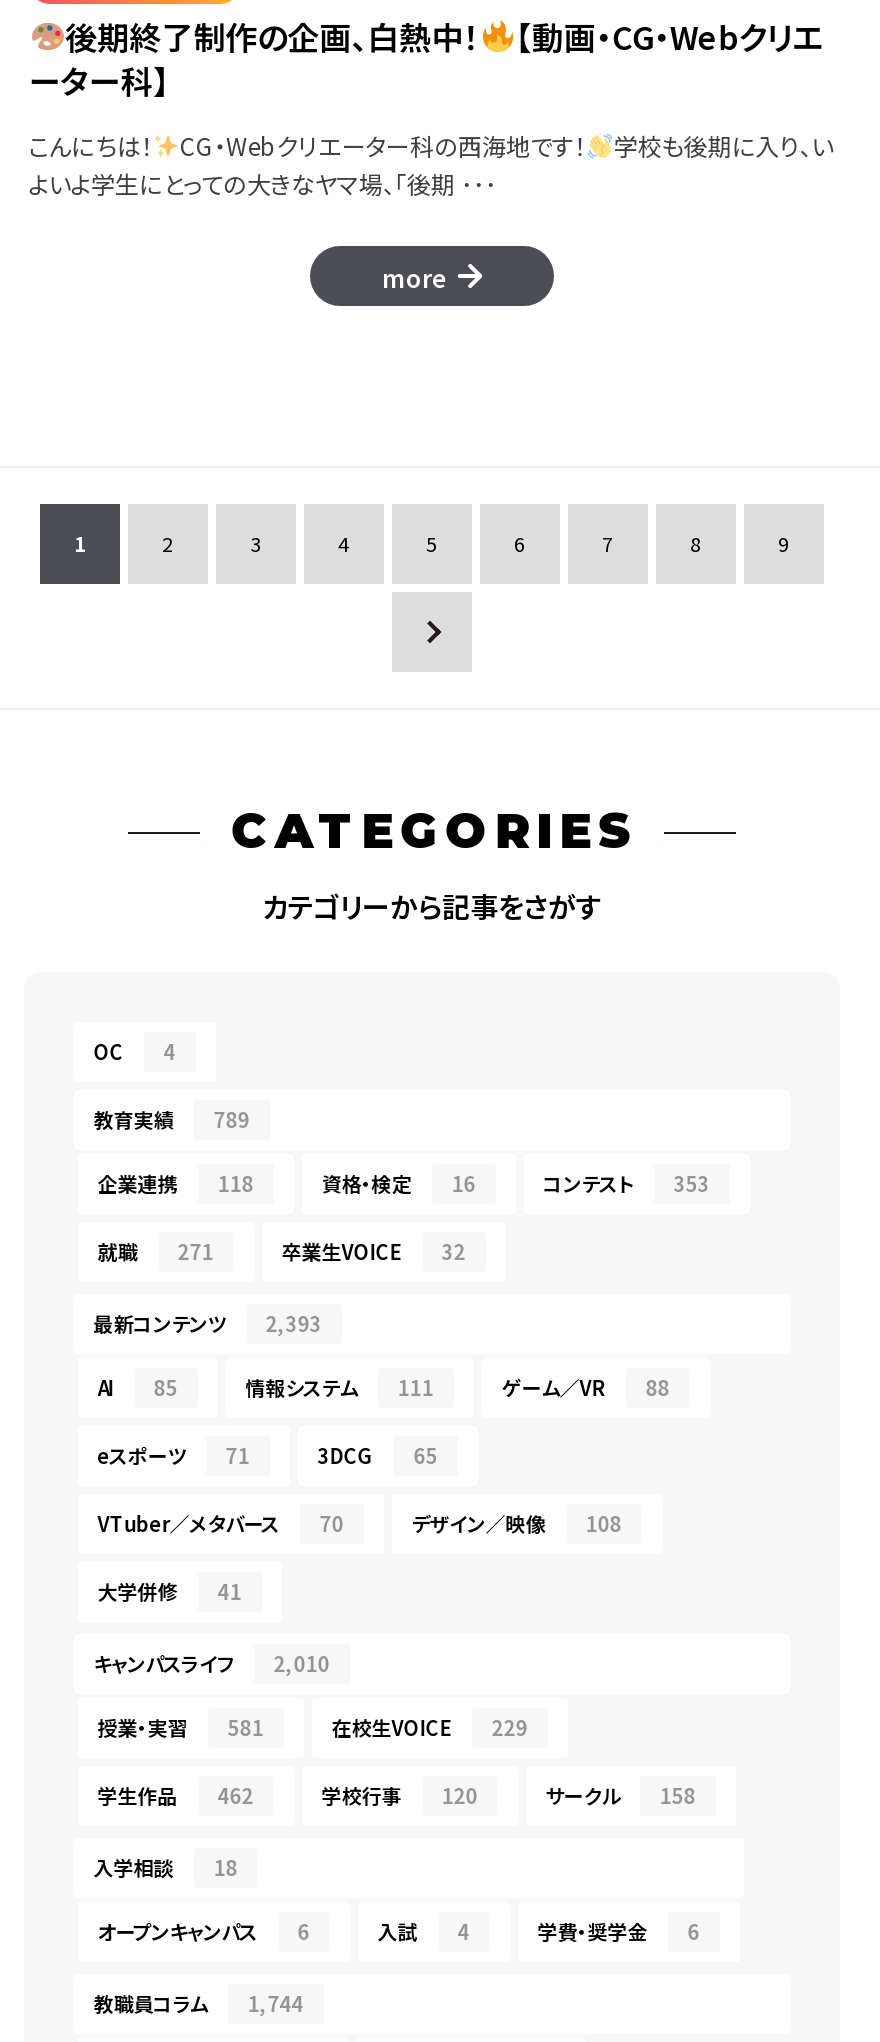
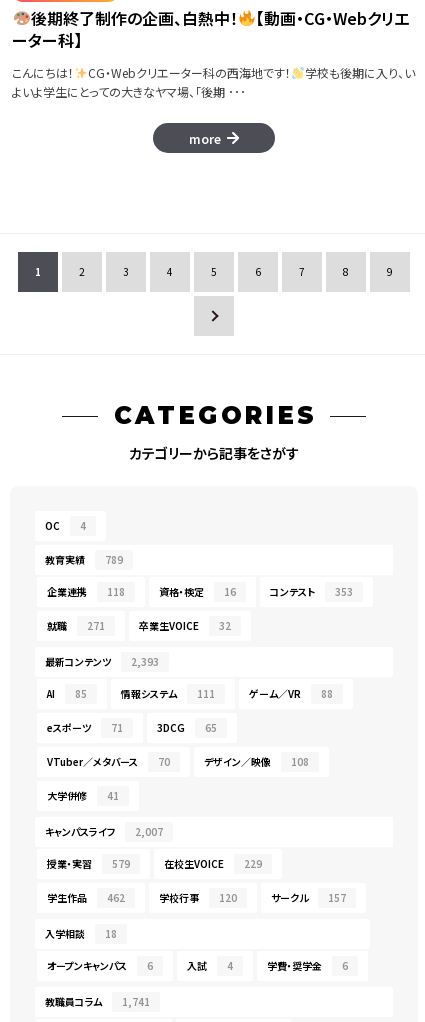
[94,1647,330,1677] キャンパスライフ 2,010 -> [45,824,163,839] キャンパスライフ 2,007
[98,1711,264,1741] 授業・実習 581 -> [47,856,130,871] 授業・実習 579
[546,1779,696,1809] サークル 158 -> [271,890,346,905] サークル 157
[94,1987,304,2017] 教職員コラム 1,744 -> [45,994,150,1009] 教職員コラム 1,741

